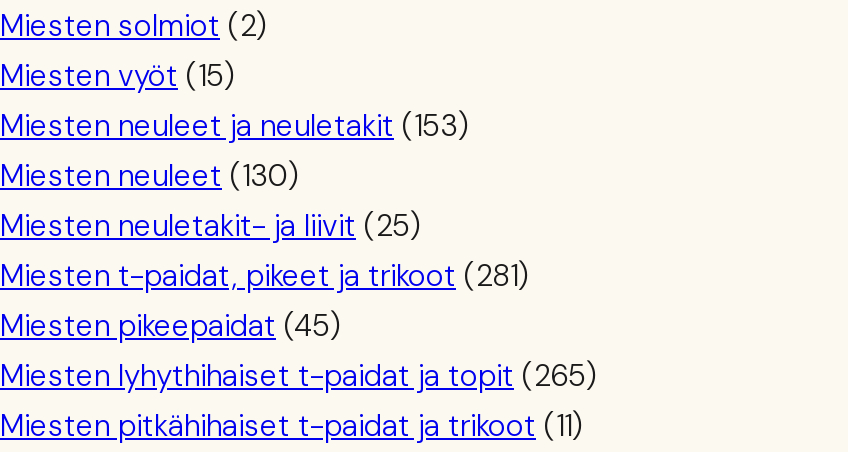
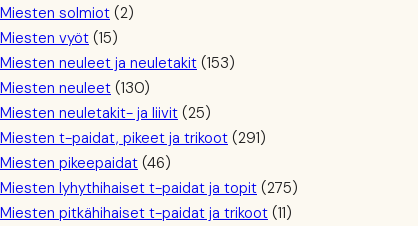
[0,256,530,296] Miesten t-paidat, pikeet ja trikoot (281) -> [0,128,266,148] Miesten t-paidat, pikeet ja trikoot (291)
[0,306,342,346] Miesten pikeepaidat (45) -> [0,153,171,173] Miesten pikeepaidat (46)
[0,356,598,396] Miesten lyhythihaiset t-paidat ja topit (265) -> [0,178,298,198] Miesten lyhythihaiset t-paidat ja topit (275)

